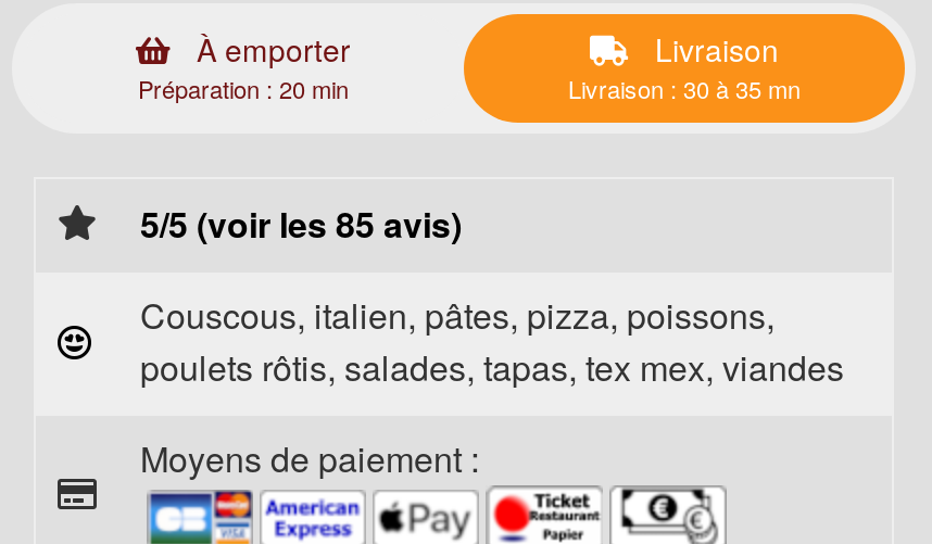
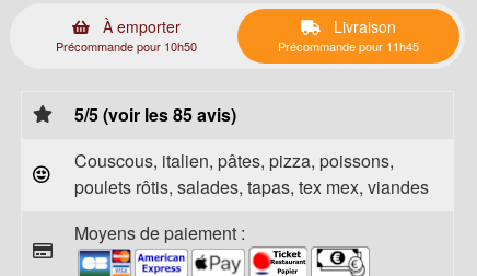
[138,71,349,105] Préparation : 20 min -> [56,37,197,55] Précommande pour 10h50
[568,71,801,105] Livraison : 30 à 35 mn -> [278,37,419,55] Précommande pour 11h45

